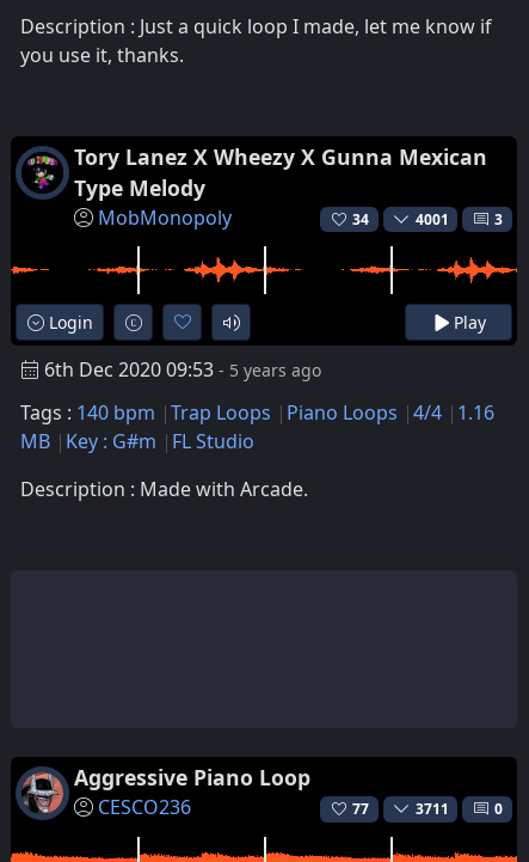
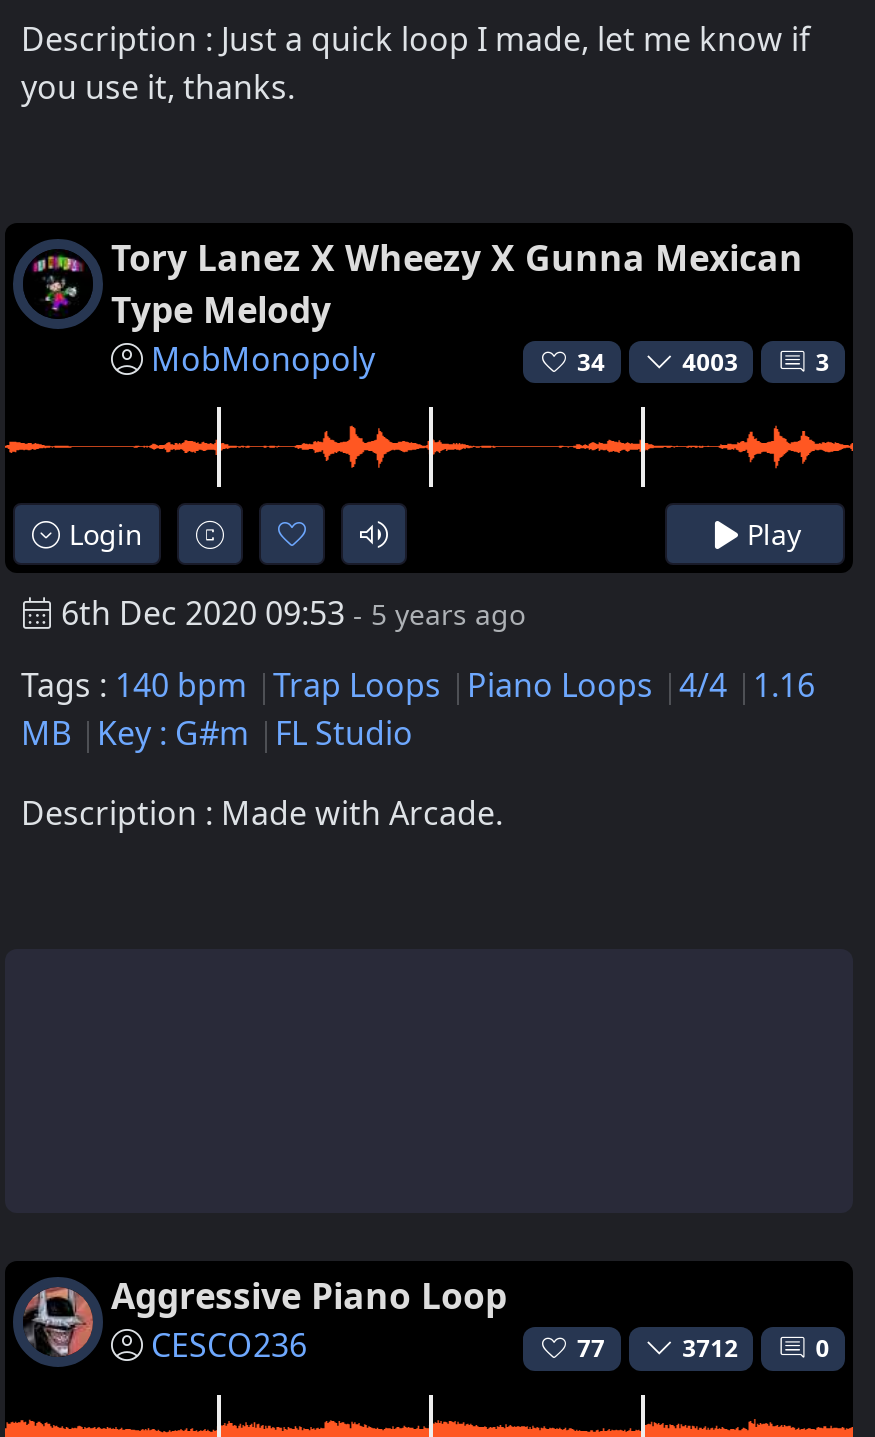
[415,209,449,230] 4001 -> [682,345,738,379] 4003
[415,799,449,819] 3711 -> [682,1332,738,1366] 3712

